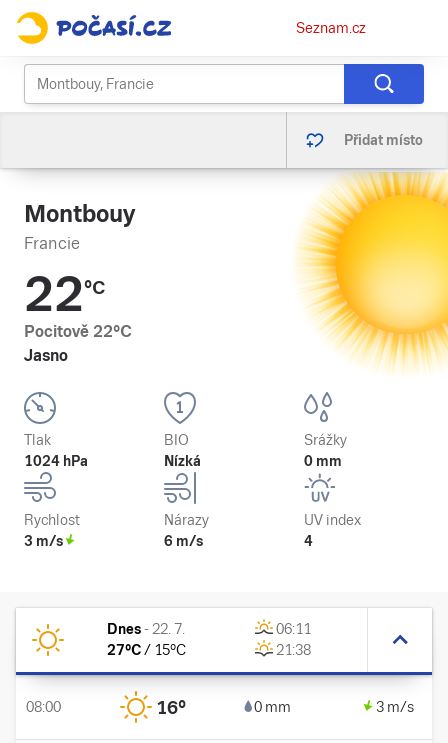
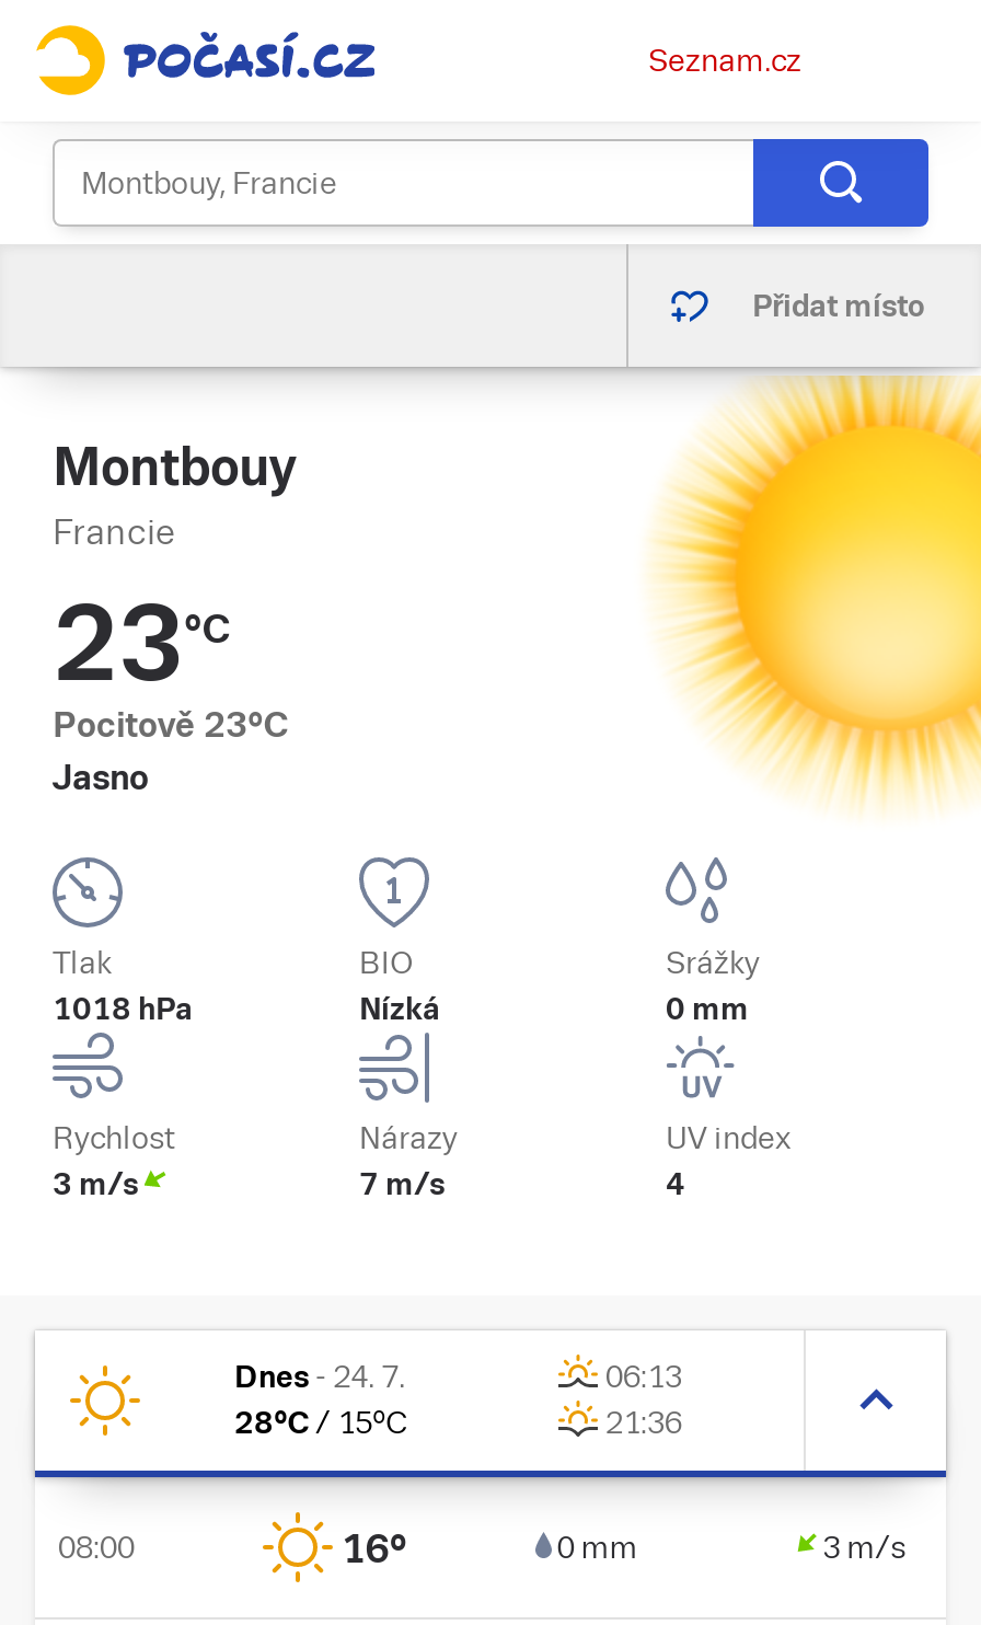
[24,267,105,322] 22°C -> [53,584,230,704] 23°C
[24,322,132,341] Pocitově 22°C -> [53,704,289,746] Pocitově 23°C
[24,453,88,469] 1024 hPa -> [53,991,193,1026] 1018 hPa
[164,533,203,549] 6 m/s -> [359,1166,445,1201] 7 m/s
[107,621,185,637] Dnes - 22. 7. -> [234,1359,405,1394] Dnes - 24. 7.
[276,621,311,637] 06:11 -> [605,1359,682,1394] 06:13
[107,642,186,658] 27°C / 15°C -> [234,1405,407,1440] 28°C / 15°C
[276,642,311,658] 21:38 -> [605,1405,682,1440] 21:36

